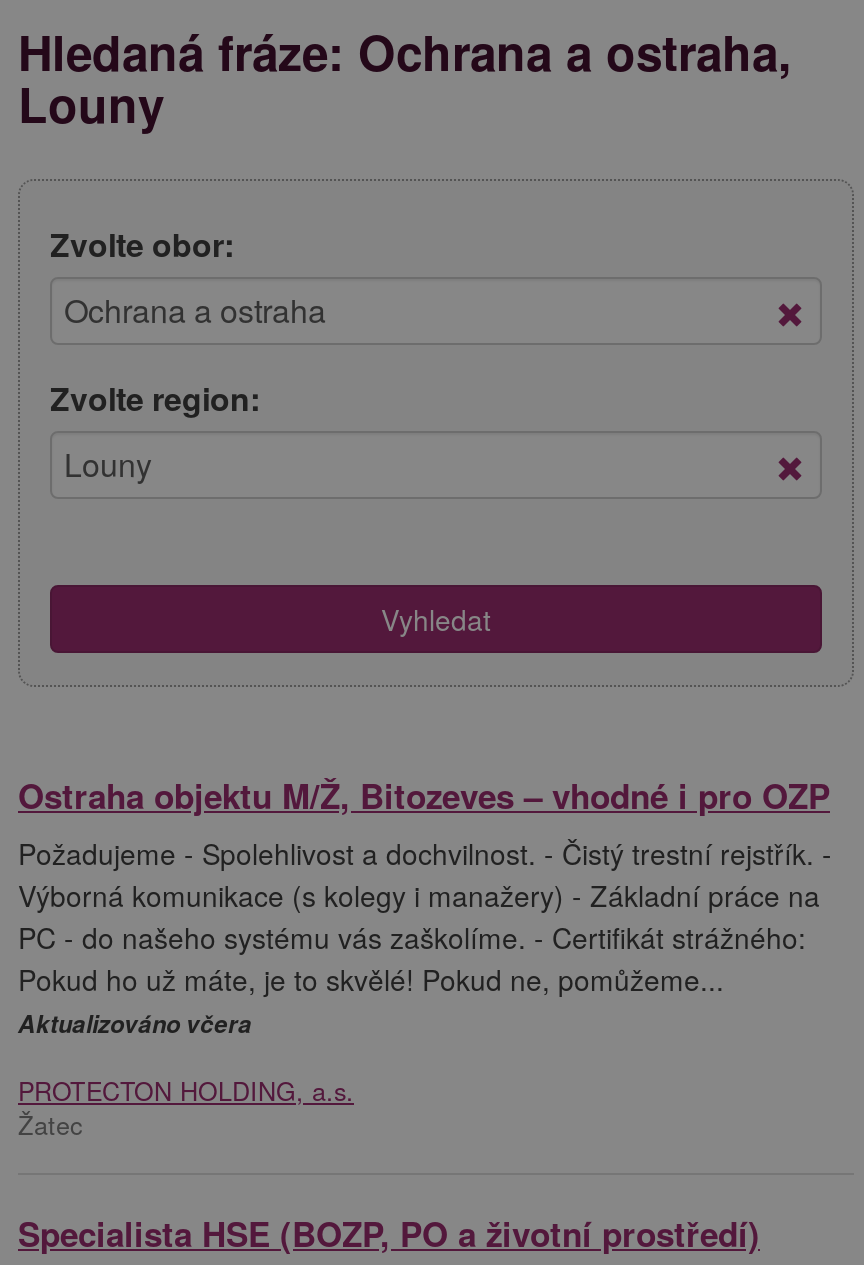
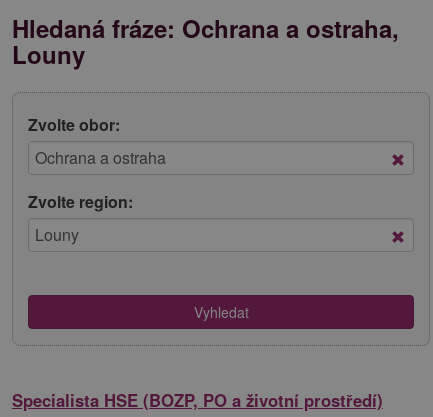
[18,770,832,1142] Ostraha objektu M/Ž, Bitozeves – vhodné i pro OZP | Požadujeme - Spolehlivost a dochvilnost. - Čistý trestní rejstřík. - | Výborná komunikace (s kolegy i manažery) - Základní práce na | PC - do našeho systému vás zaškolíme. - Certifikát strážného: | Pokud ho už máte, je to skvělé! Pokud ne, pomůžeme... | Aktualizováno včera | PROTECTON HOLDING, a.s. | Žatec -> none

